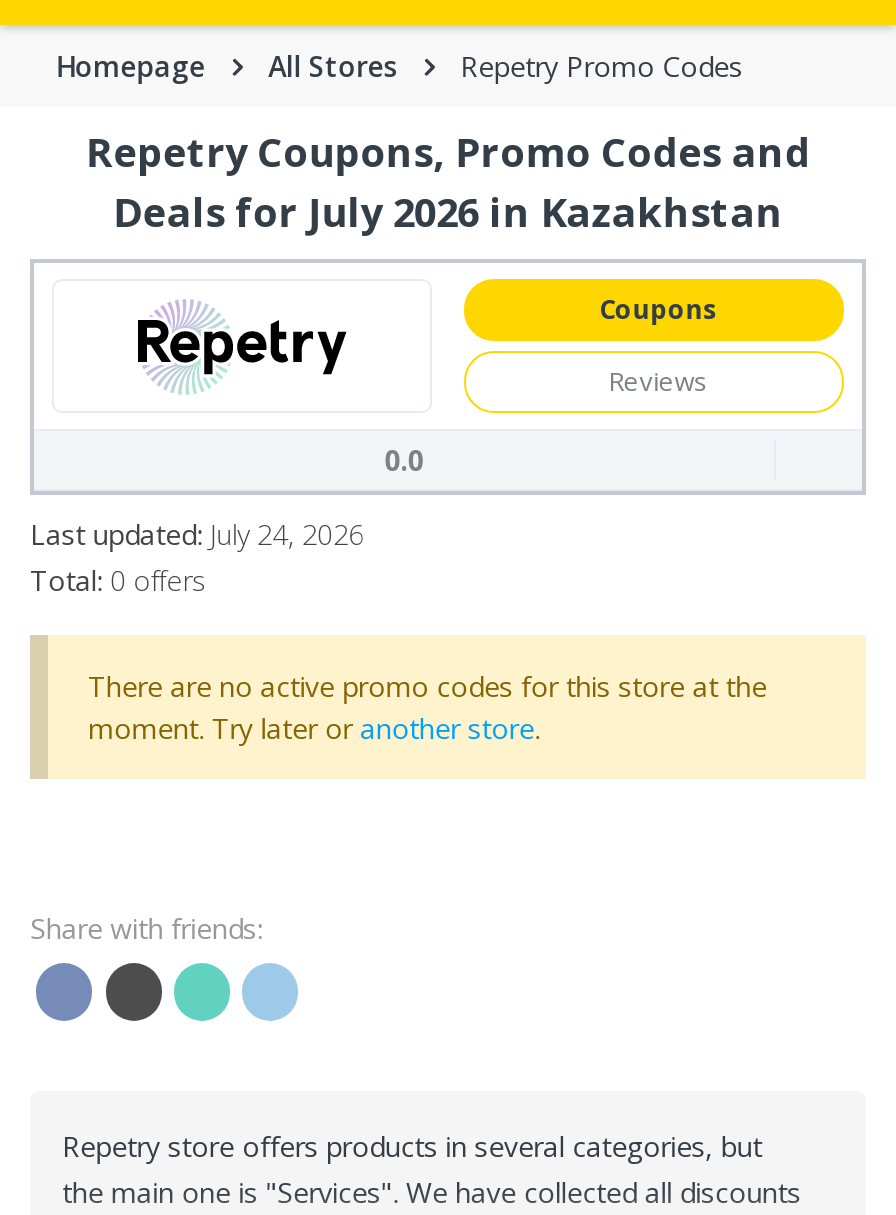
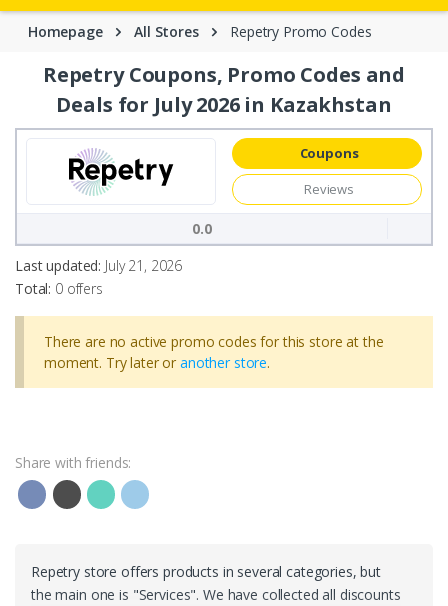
[30,516,364,554] Last updated: July 24, 2026 -> [15,256,182,275] Last updated: July 21, 2026

